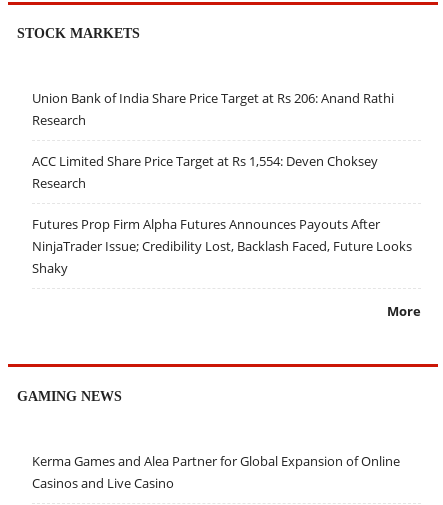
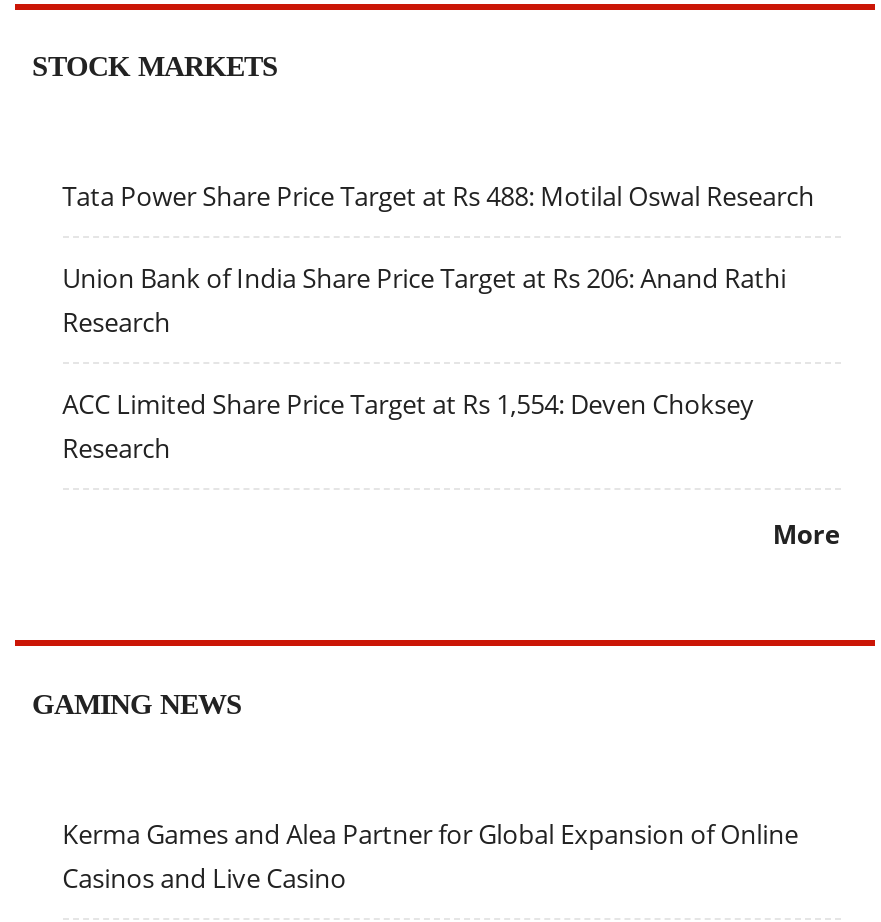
none -> [62,179,814,215] Tata Power Share Price Target at Rs 488: Motilal Oswal Research
moved [32,89,394,192] -> [62,261,786,467]: Union Bank of India Share Price Target at Rs 206: Anand Rathi | Research | ACC Limited Share Price Target at Rs 1,554: Deven Choksey | Research
[32,215,412,277] Futures Prop Firm Alpha Futures Announces Payouts After | NinjaTrader Issue; Credibility Lost, Backlash Faced, Future Looks | Shaky -> none

